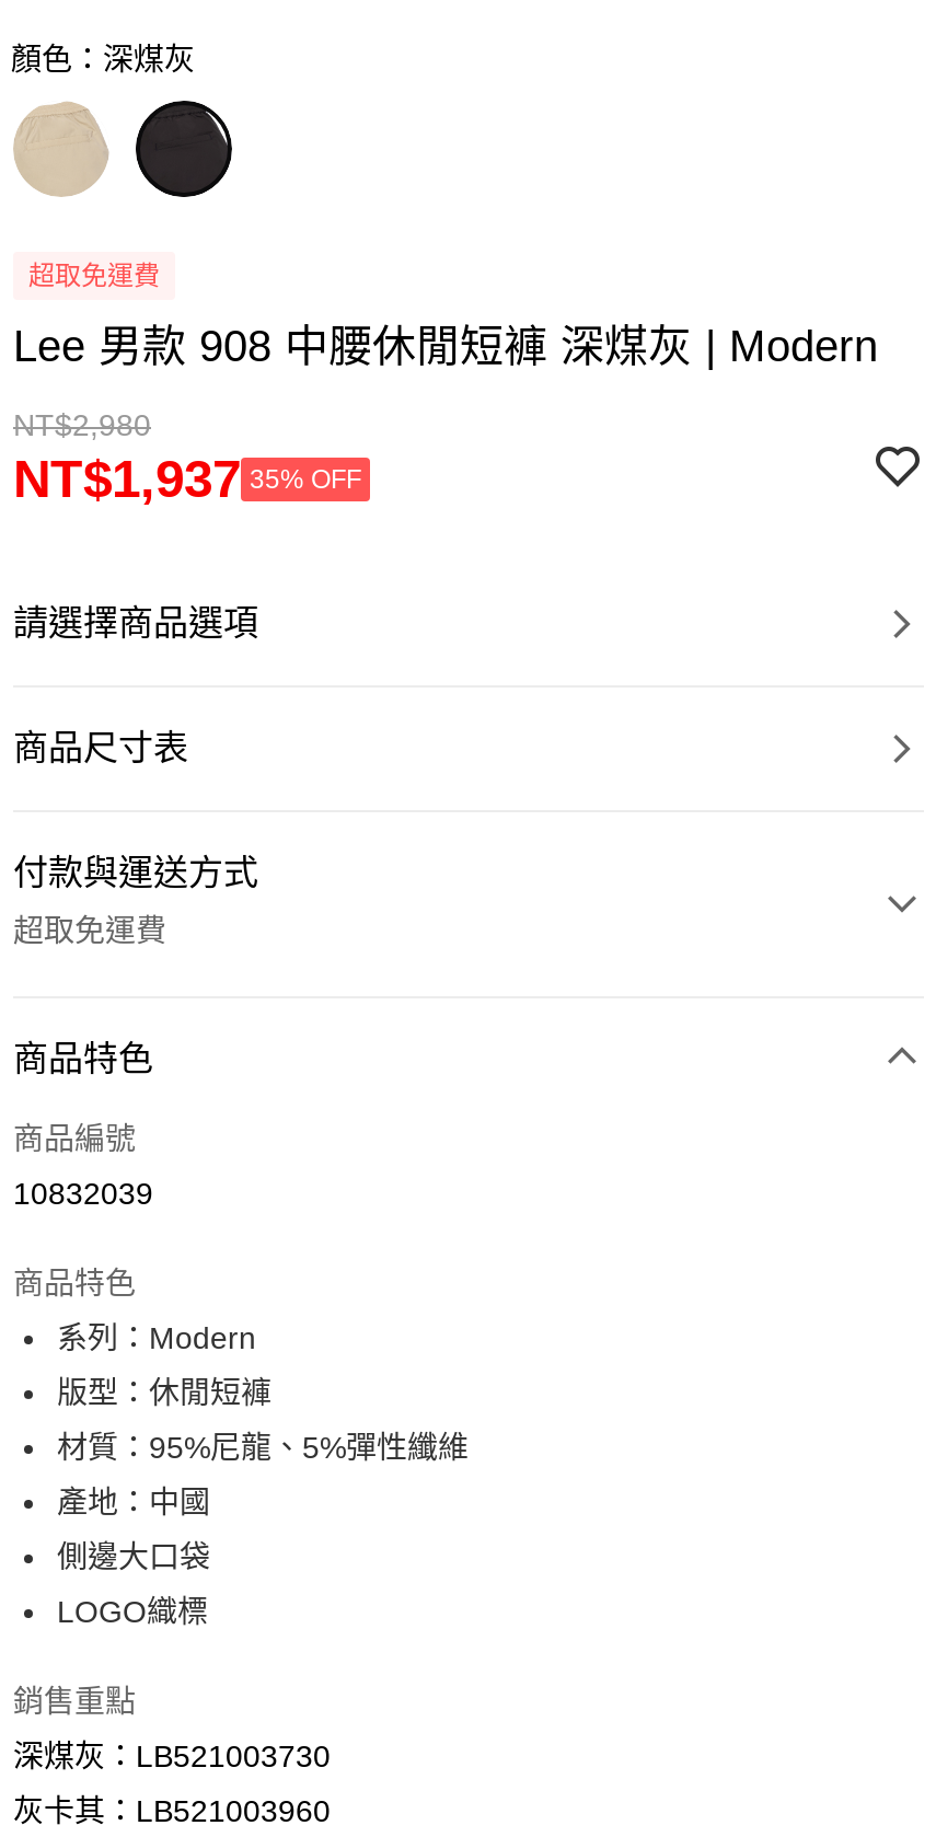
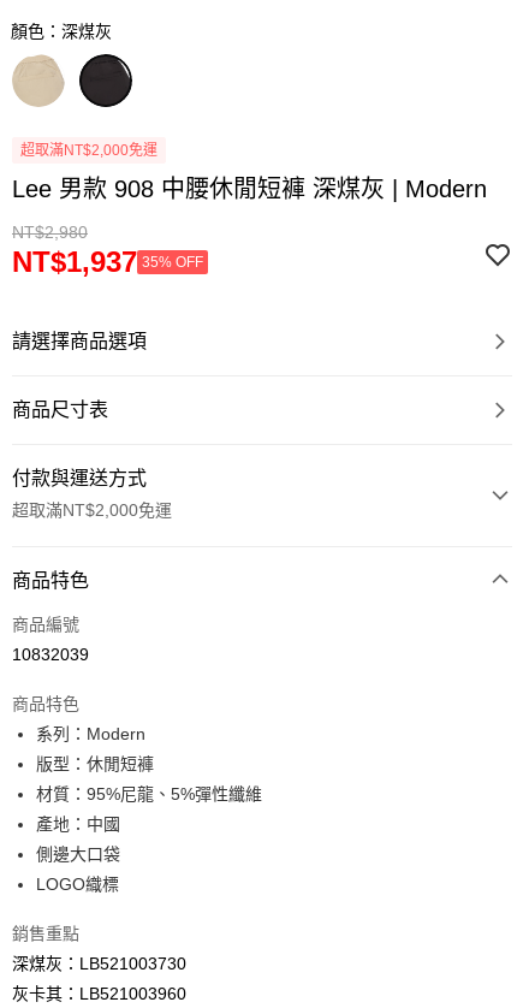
[28,261,160,291] 超取免運費 -> [20,142,157,159] 超取滿NT$2,000免運
[13,913,166,948] 超取免運費 -> [12,500,172,520] 超取滿NT$2,000免運

